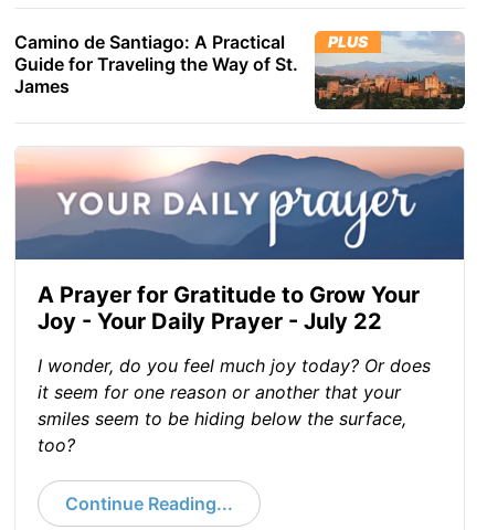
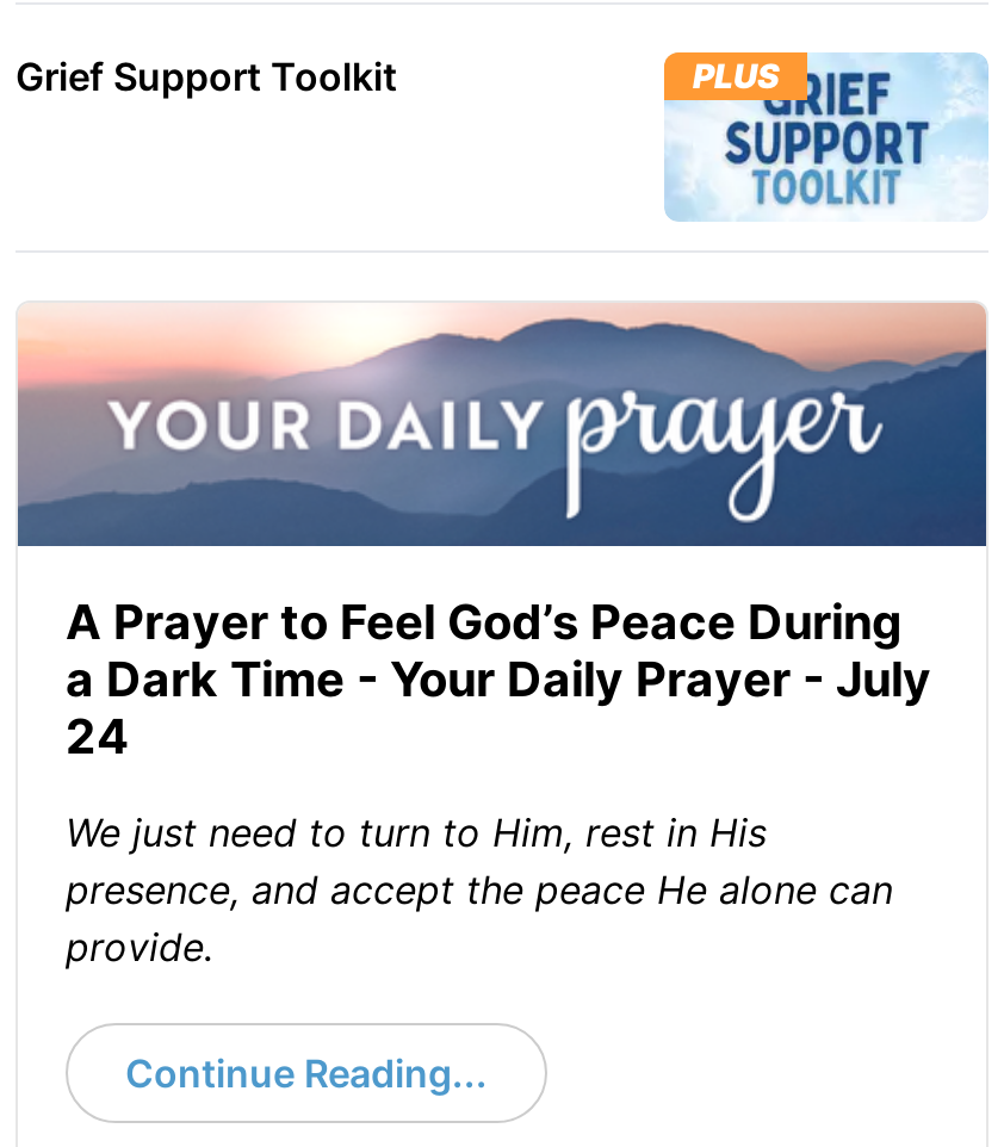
[14,31,298,97] Camino de Santiago: A Practical | Guide for Traveling the Way of St. | James -> [16,53,397,100] Grief Support Toolkit
[314,31,466,110] [image] -> [664,52,988,222] [image]
[38,281,420,334] A Prayer for Gratitude to Grow Your | Joy - Your Daily Prayer - July 22 -> [66,593,931,765] A Prayer to Feel God’s Peace During | a Dark Time - Your Daily Prayer - July | 24
[38,354,431,456] I wonder, do you feel much joy today? Or does | it seem for one reason or another that your | smiles seem to be hiding below the surface, | too? -> [66,808,893,970] We just need to turn to Him, rest in His | presence, and accept the peace He alone can | provide.

